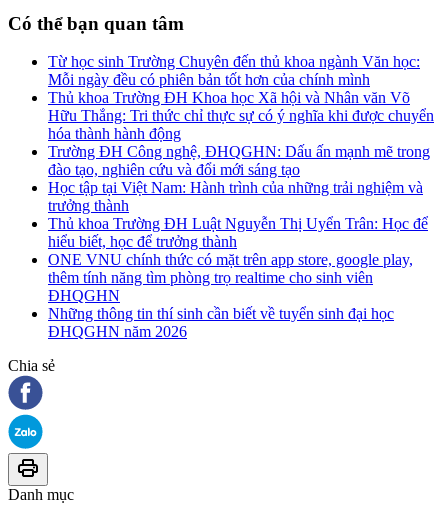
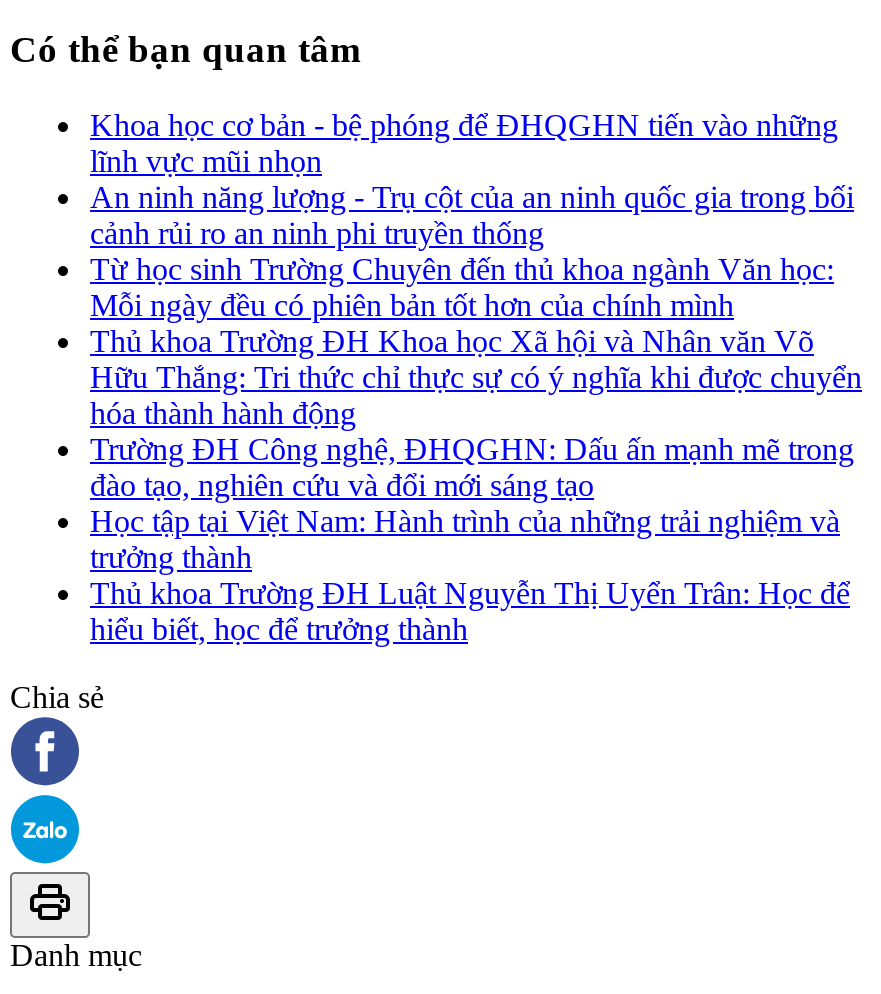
none -> [90,108,854,250] Khoa học cơ bản - bệ phóng để ĐHQGHN tiến vào những | lĩnh vực mũi nhọn | An ninh năng lượng - Trụ cột của an ninh quốc gia trong bối | cảnh rủi ro an ninh phi truyền thống
moved [48,53,434,250] -> [90,252,862,646]: Từ học sinh Trường Chuyên đến thủ khoa ngành Văn học: | Mỗi ngày đều có phiên bản tốt hơn của chính mình | Thủ khoa Trường ĐH Khoa học Xã hội và Nhân văn Võ | ... | Thủ khoa Trường ĐH Luật Nguyễn Thị Uyển Trân: Học để | hiểu biết, học để trưởng thành
[48,251,413,340] ONE VNU chính thức có mặt trên app store, google play, | thêm tính năng tìm phòng trọ realtime cho sinh viên | ĐHQGHN | Những thông tin thí sinh cần biết về tuyển sinh đại học | ĐHQGHN năm 2026 -> none

